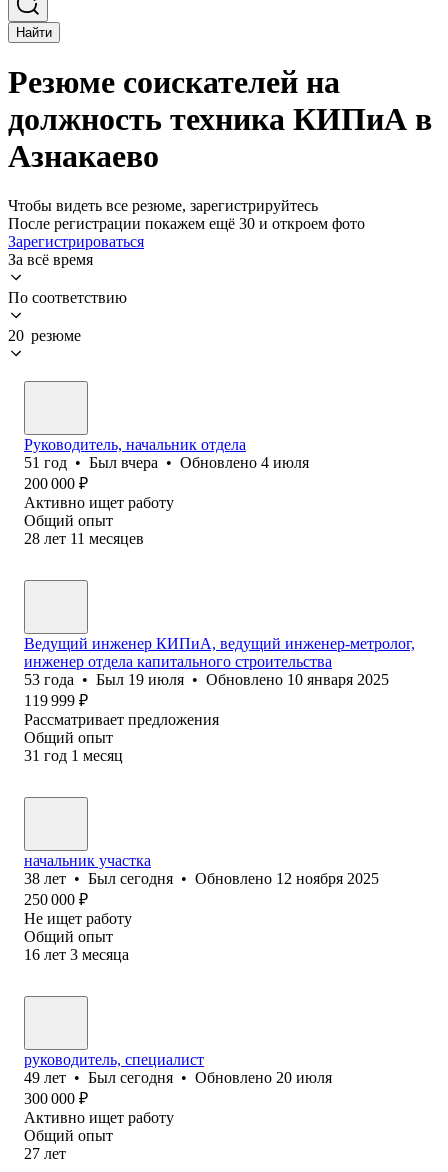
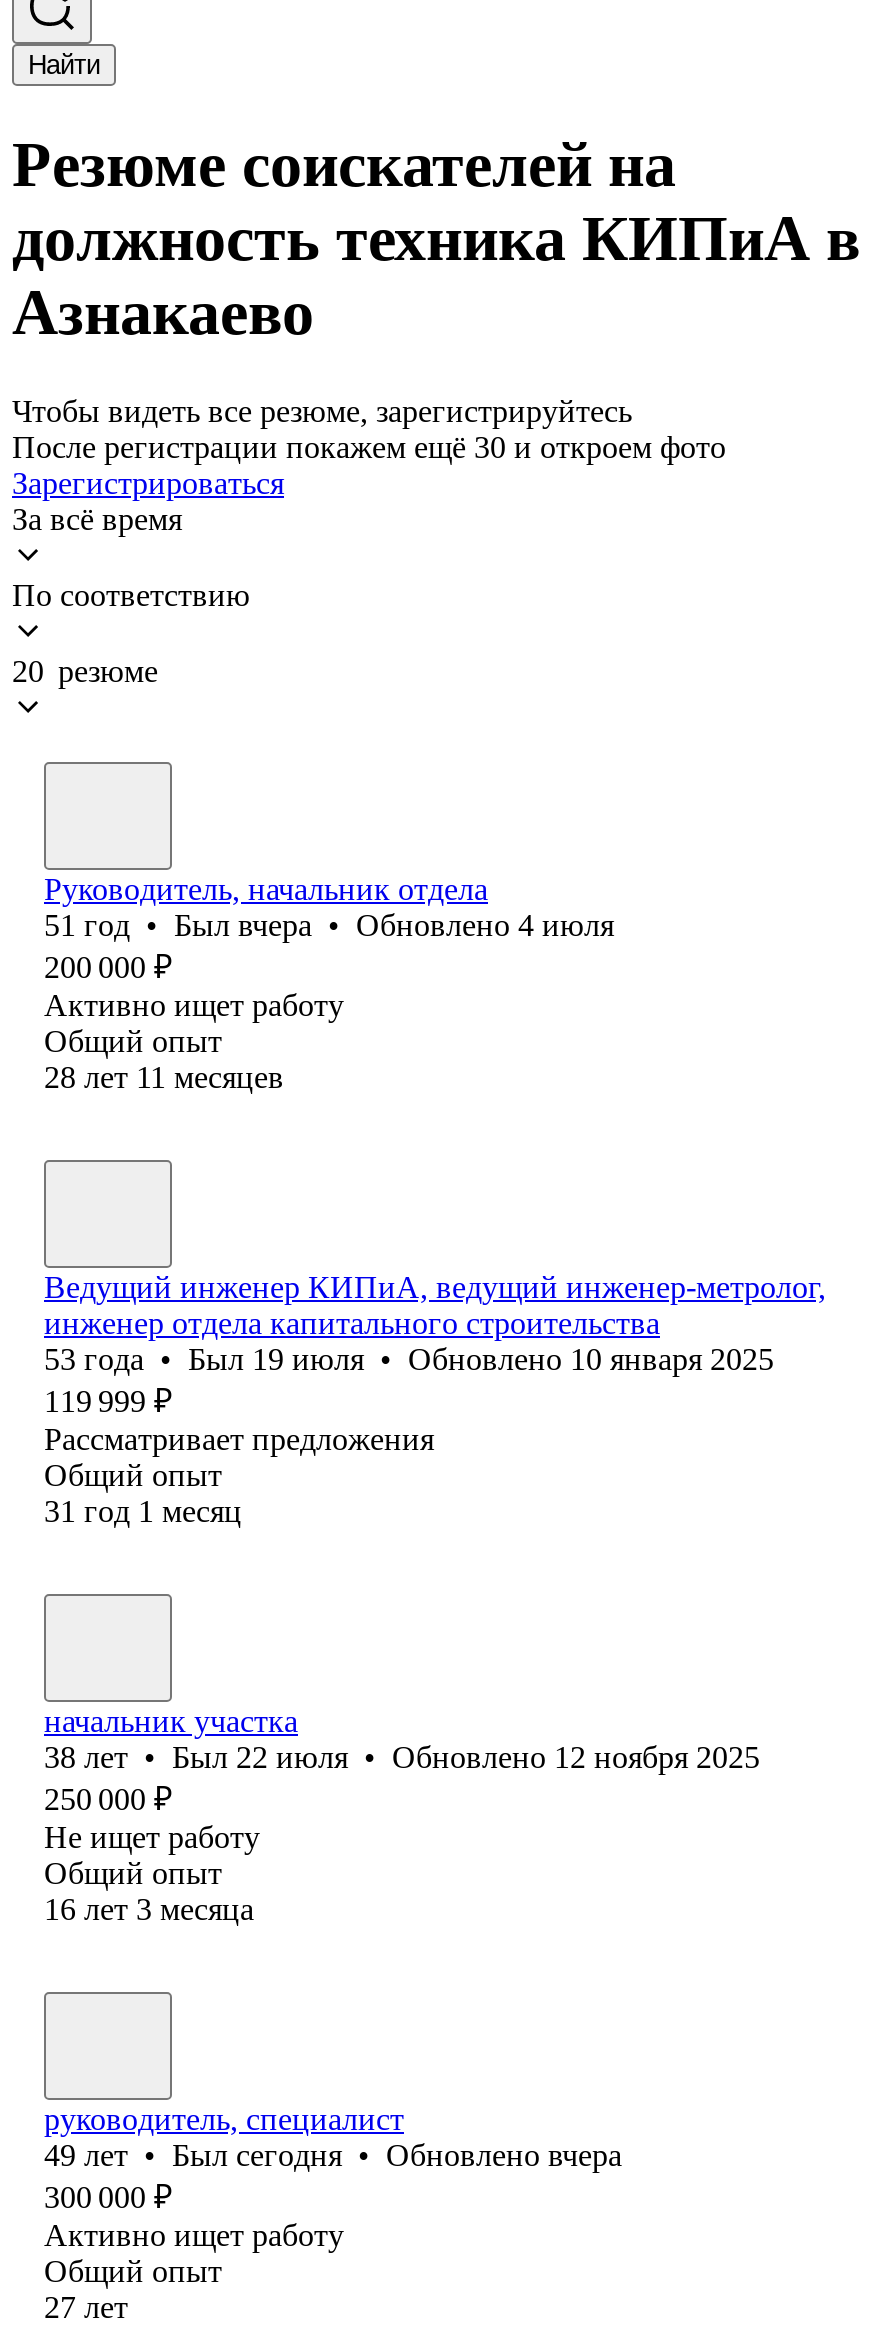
[24,870,379,887] 38 лет • Был сегодня • Обновлено 12 ноября 2025 -> [44,1740,760,1774] 38 лет • Был 22 июля • Обновлено 12 ноября 2025
[24,1069,332,1086] 49 лет • Был сегодня • Обновлено 20 июля -> [44,2138,622,2172] 49 лет • Был сегодня • Обновлено вчера

